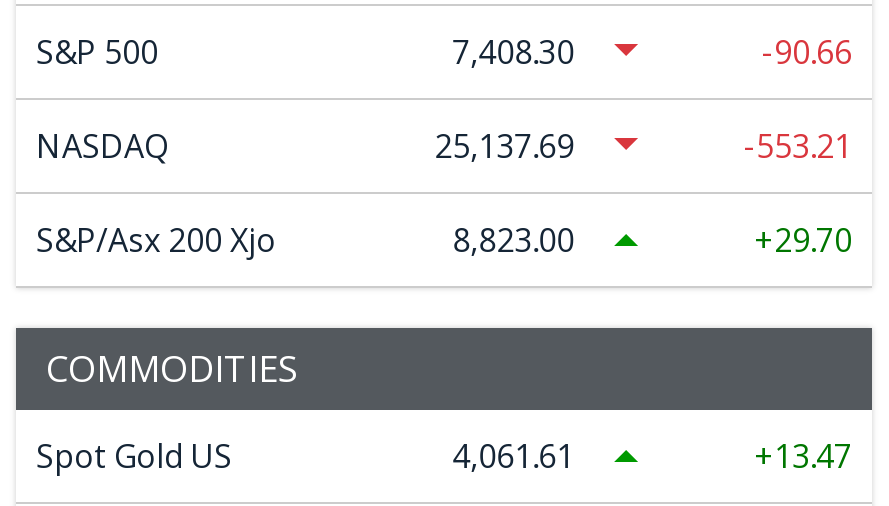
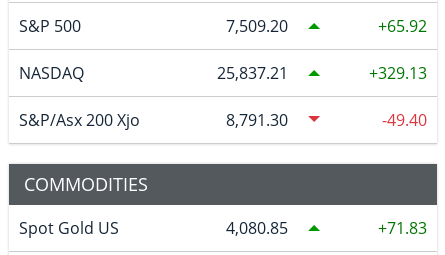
[452,30,574,74] 7,408.30 -> [226,15,288,37] 7,509.20
[762,30,852,74] -90.66 -> [387,15,427,37] 65.92
[434,124,574,168] 25,137.69 -> [217,62,288,84] 25,837.21
[744,124,852,168] -553.21 -> [378,62,427,84] 329.13
[452,218,574,262] 8,823.00 -> [226,109,288,131] 8,791.30
[774,218,852,262] 29.70 -> [382,109,427,131] -49.40
[452,434,574,478] 4,061.61 -> [226,217,288,239] 4,080.85
[774,434,852,478] 13.47 -> [387,217,427,239] 71.83

